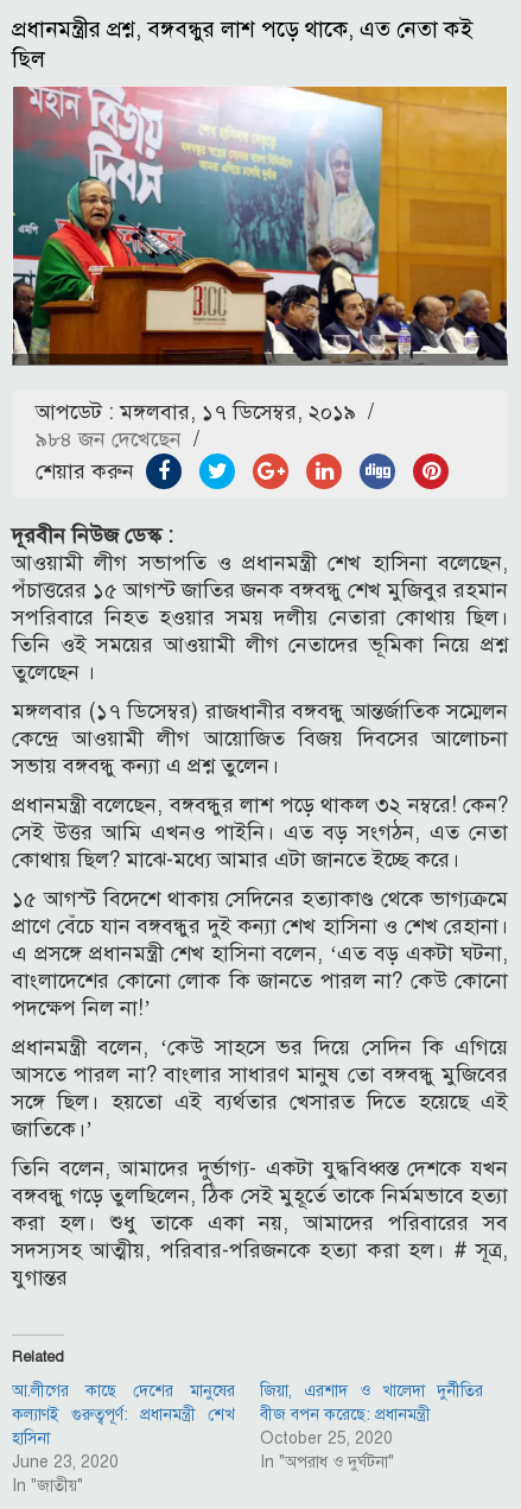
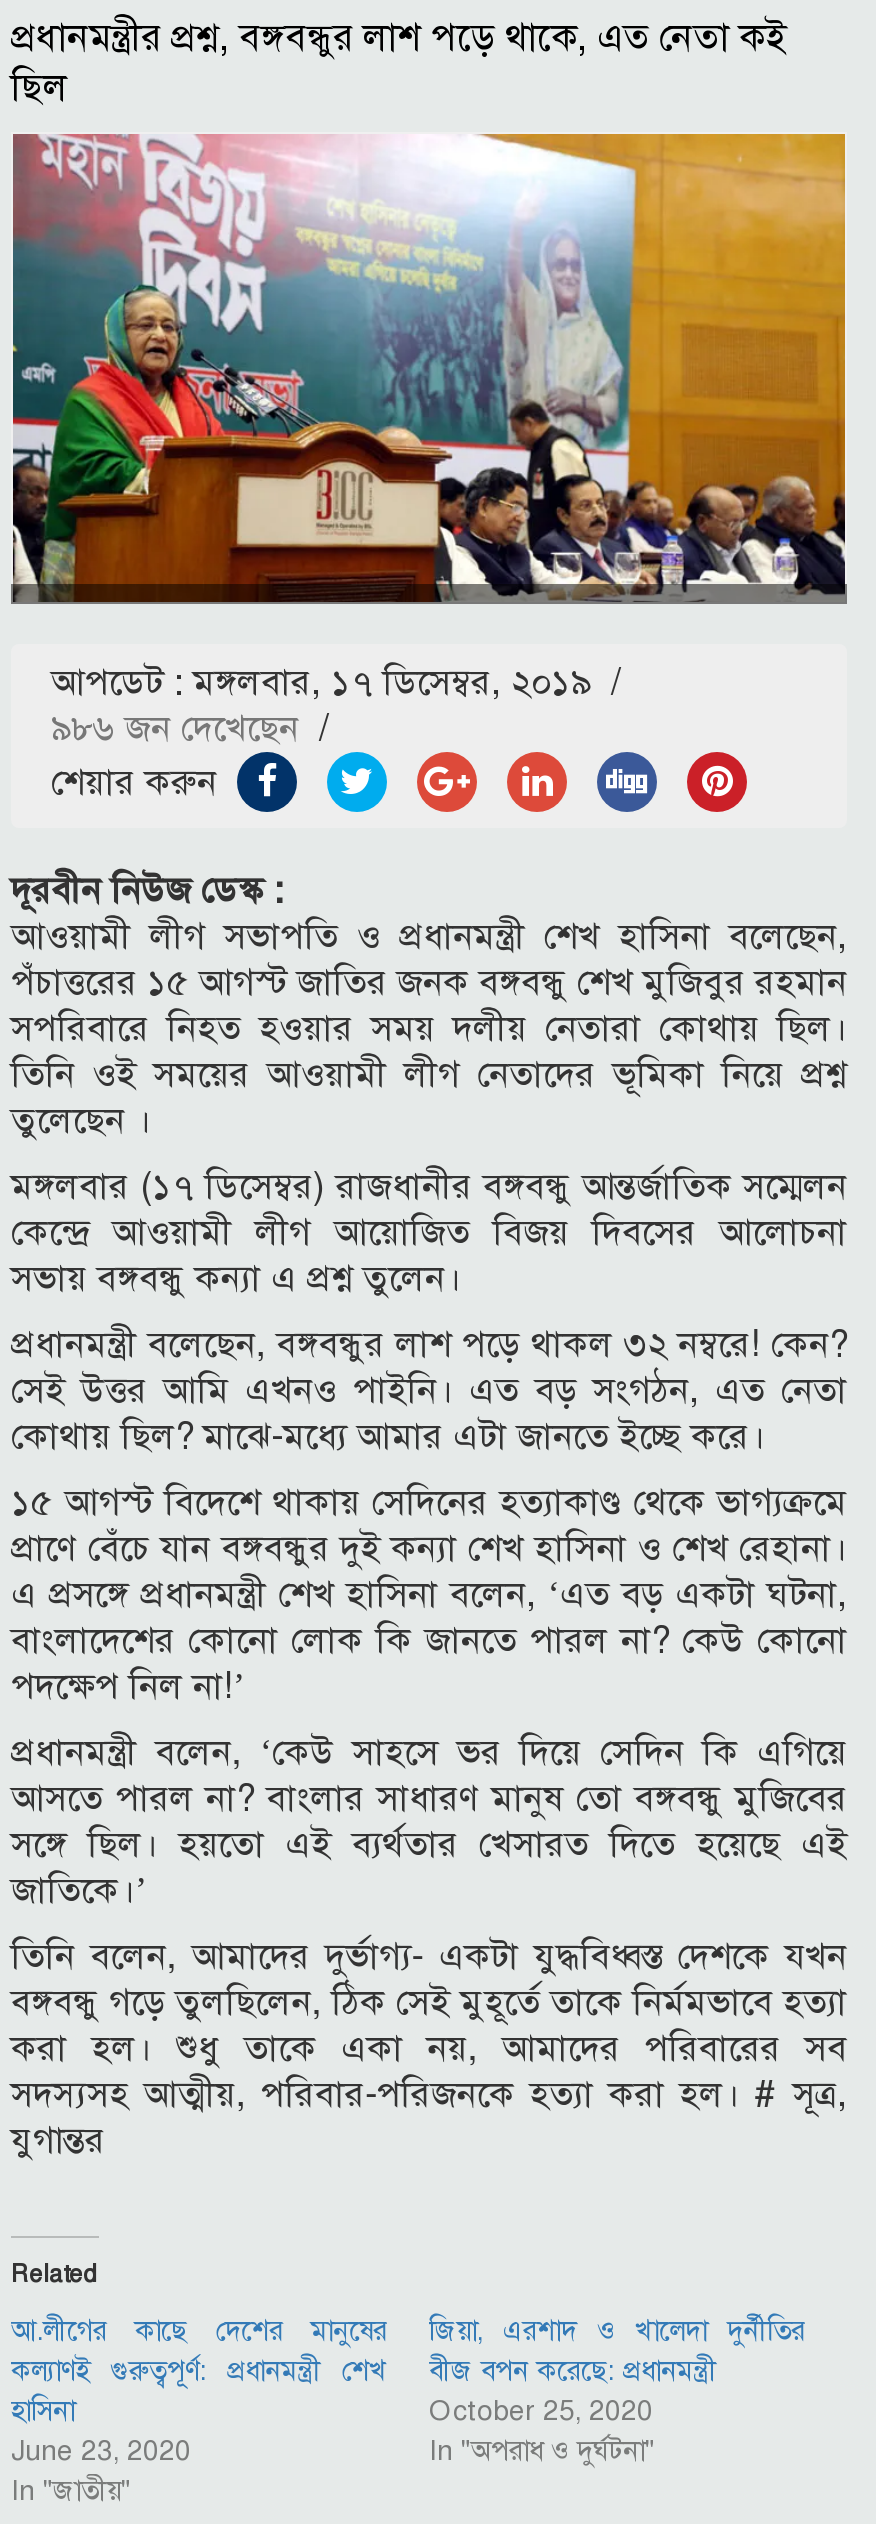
[36,426,199,453] ৯৮৪ জন দেখেছেন / -> [51,706,329,750] ৯৮৬ জন দেখেছেন /

